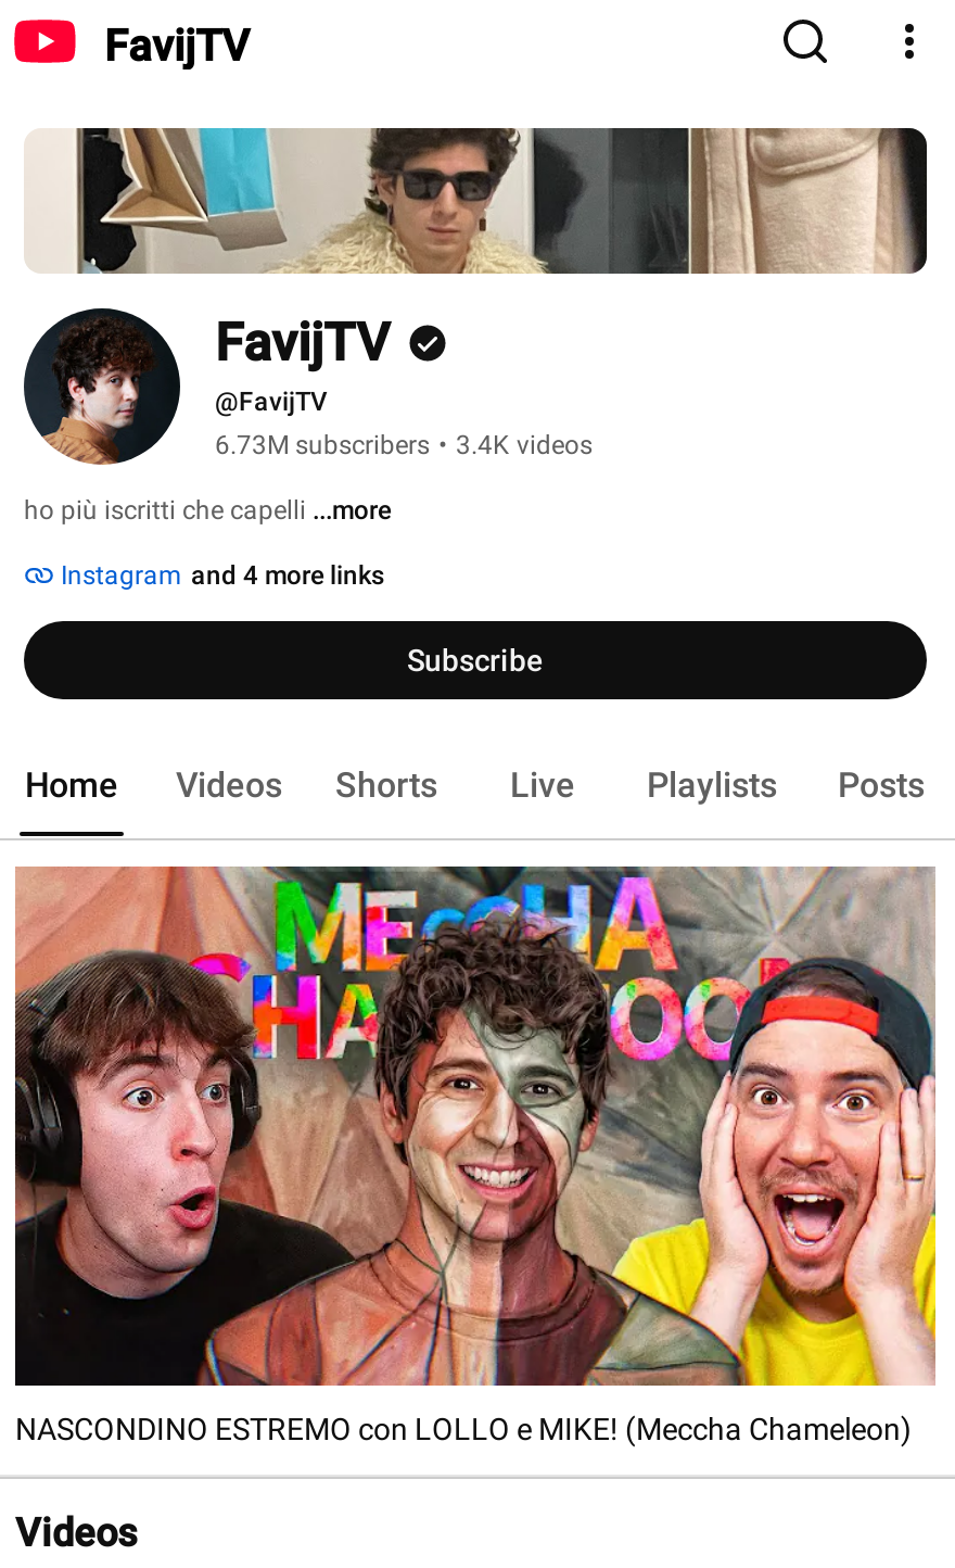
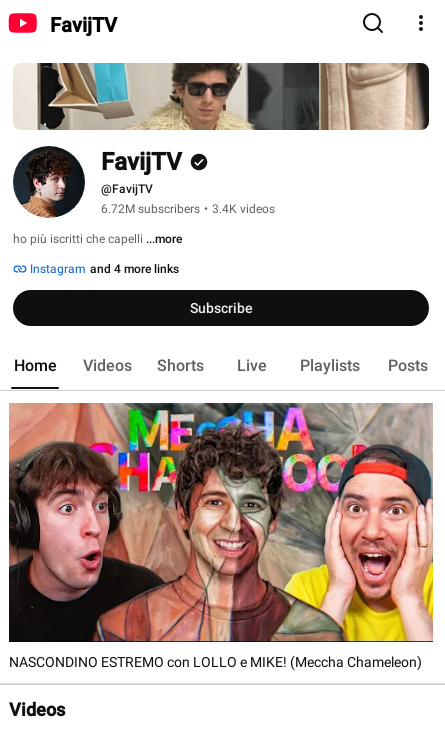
[215,430,593,460] 6.73M subscribers • 3.4K videos -> [101,202,275,216] 6.72M subscribers • 3.4K videos

